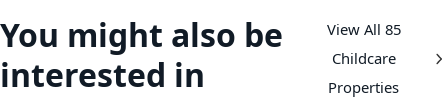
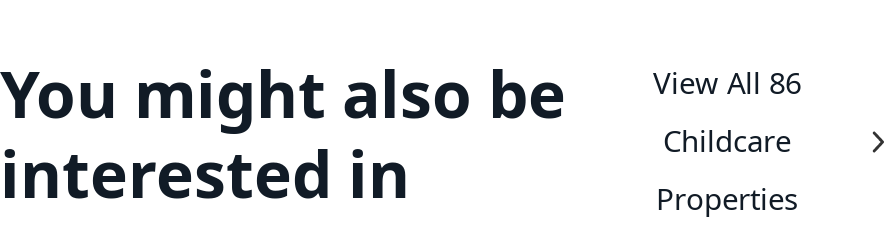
[326,19,400,39] View All 85 -> [653,63,801,103] View All 86

